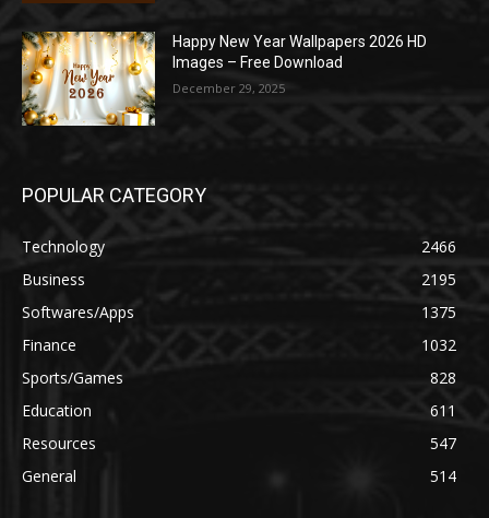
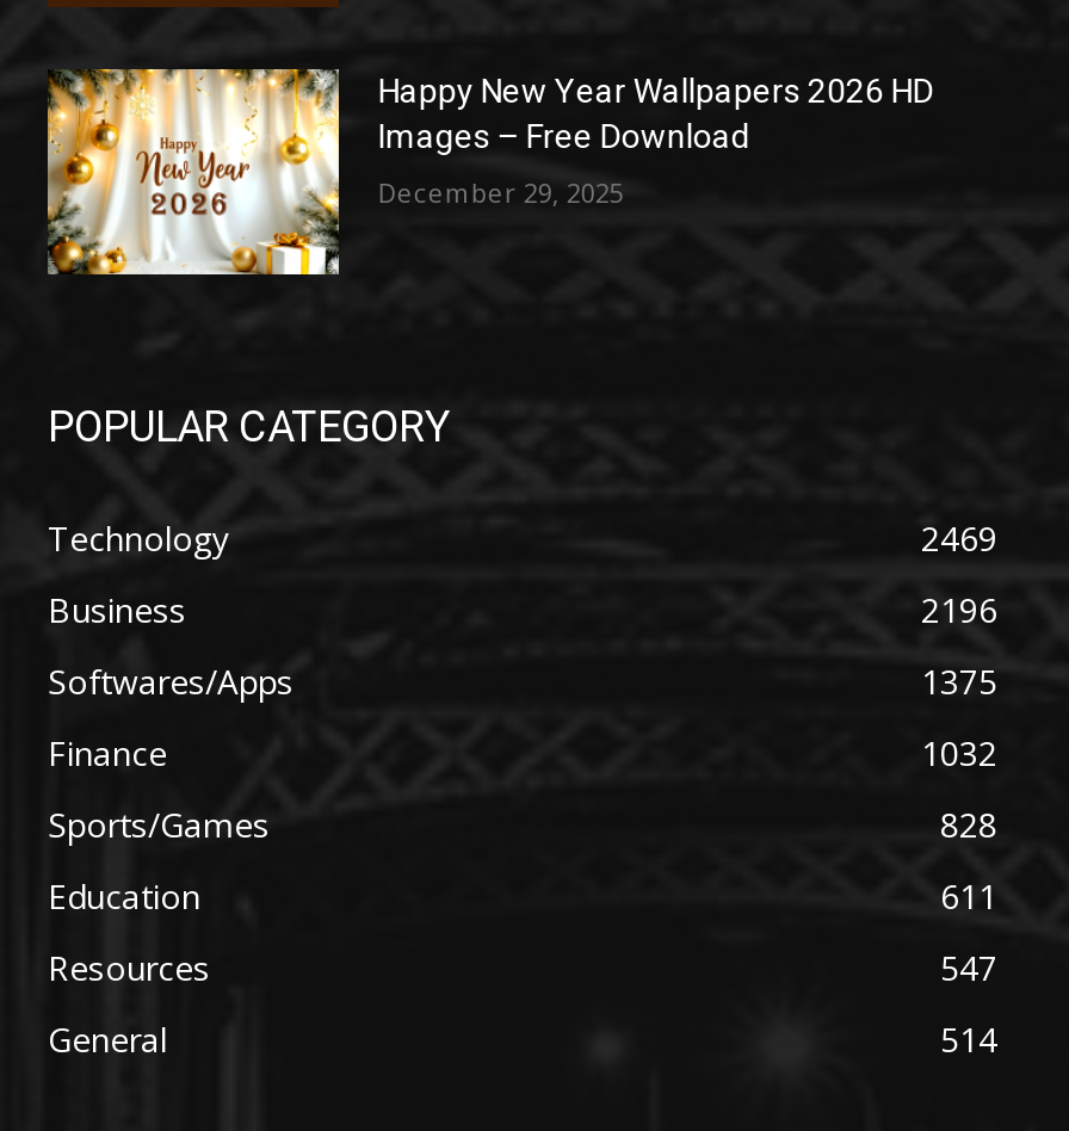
[421,236,456,257] 2466 -> [921,516,997,561] 2469
[421,269,456,290] 2195 -> [921,587,997,633] 2196

